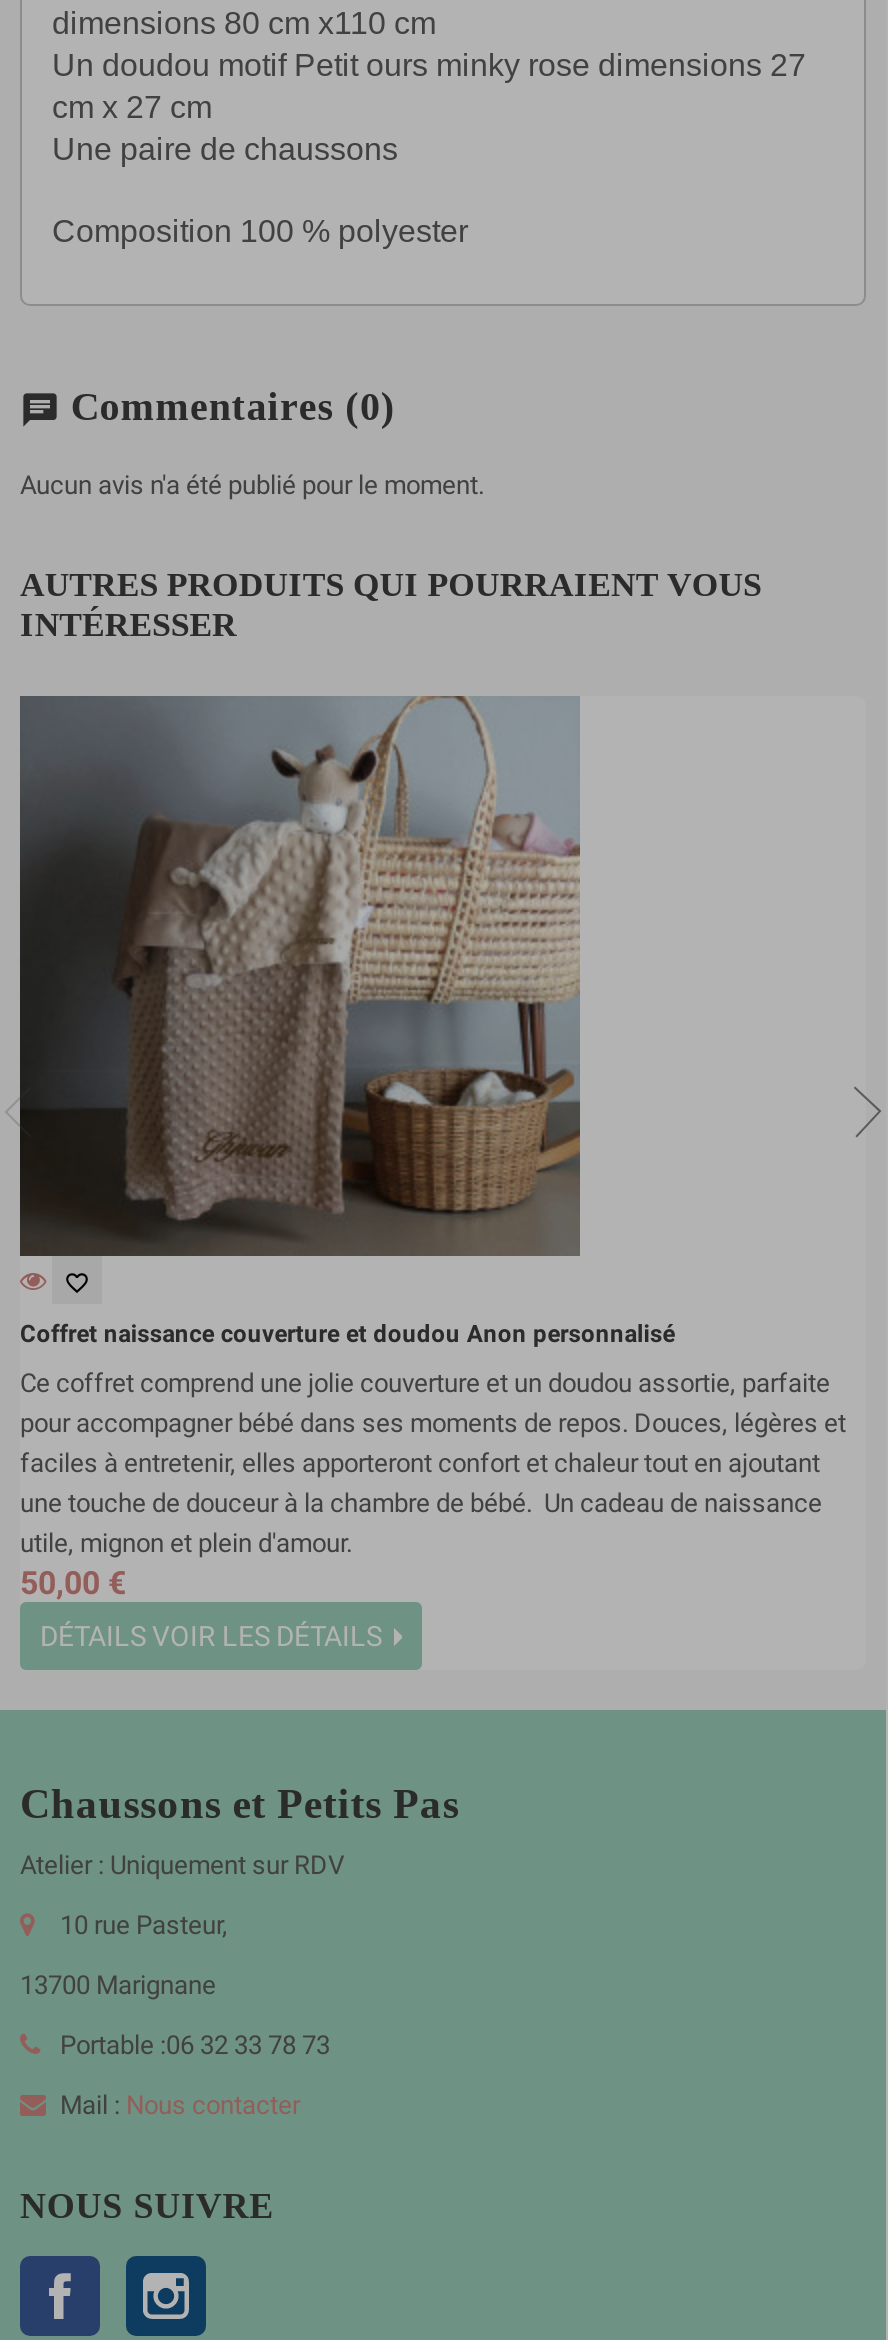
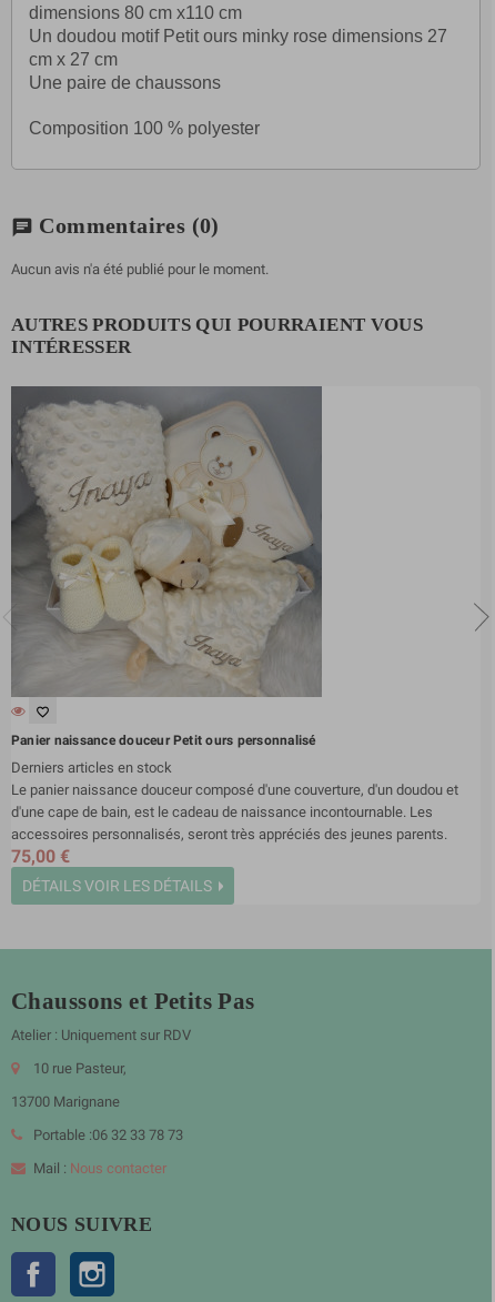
[20,696,675,1347] [image] | Coffret naissance couverture et doudou Anon personnalisé -> [10,386,323,748] [image] | Panier naissance douceur Petit ours personnalisé
[20,1367,846,1601] Ce coffret comprend une jolie couverture et un doudou assortie, parfaite | pour accompagner bébé dans ses moments de repos. Douces, légères et | faciles à entretenir, elles apporteront confort et chaleur tout en ajoutant | une touche de douceur à la chambre de bébé. Un cadeau de naissance | utile, mignon et plein d'amour. | 50,00 € -> [11,759,458,866] Derniers articles en stock | Le panier naissance douceur composé d'une couverture, d'un doudou et | d'une cape de bain, est le cadeau de naissance incontournable. Les | accessoires personnalisés, seront très appréciés des jeunes parents. | 75,00 €
moved [40,1619,394,1651] -> [22,876,219,894]: DÉTAILS VOIR LES DÉTAILS

